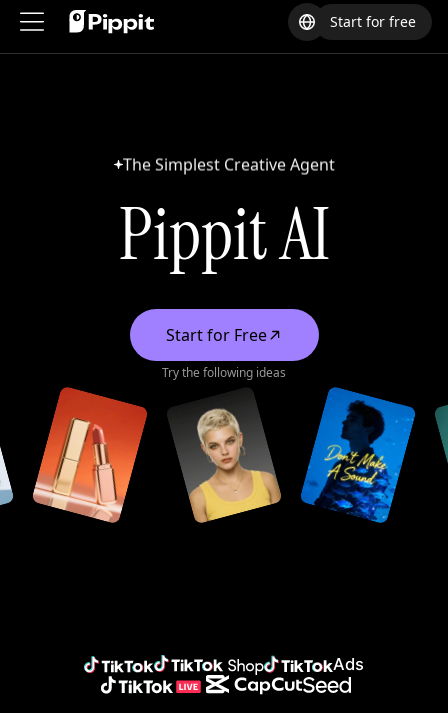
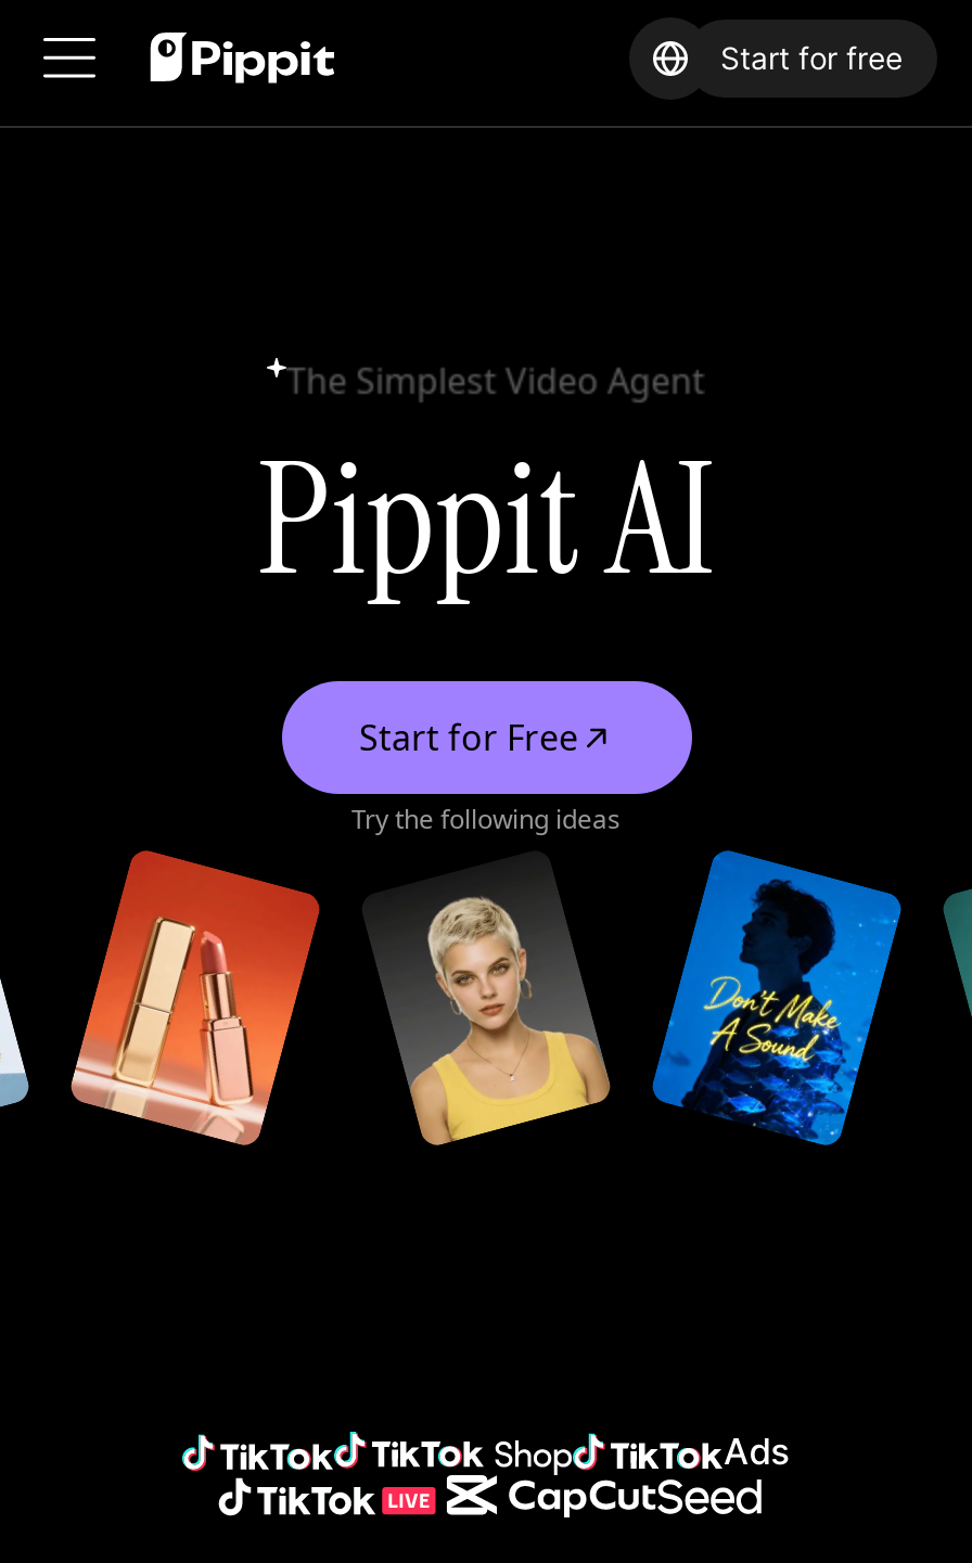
[122,153,334,175] The Simplest Creative Agent -> [286,343,705,390] The Simplest Video Agent

